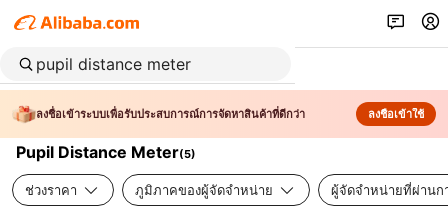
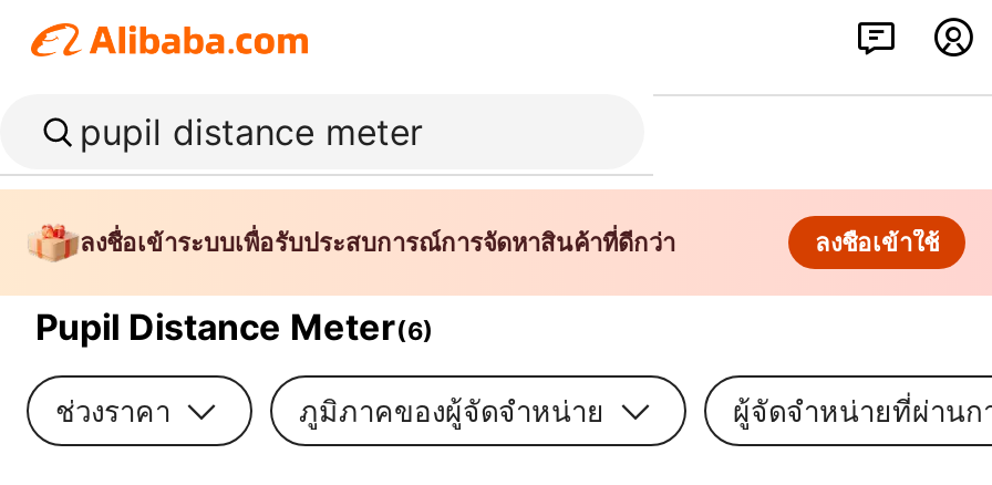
[16,142,196,162] Pupil Distance Meter(5) -> [35,305,434,349] Pupil Distance Meter(6)

